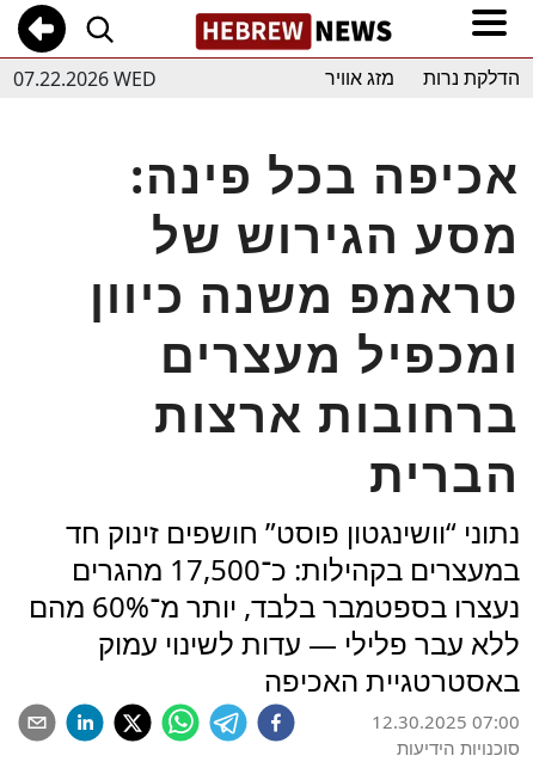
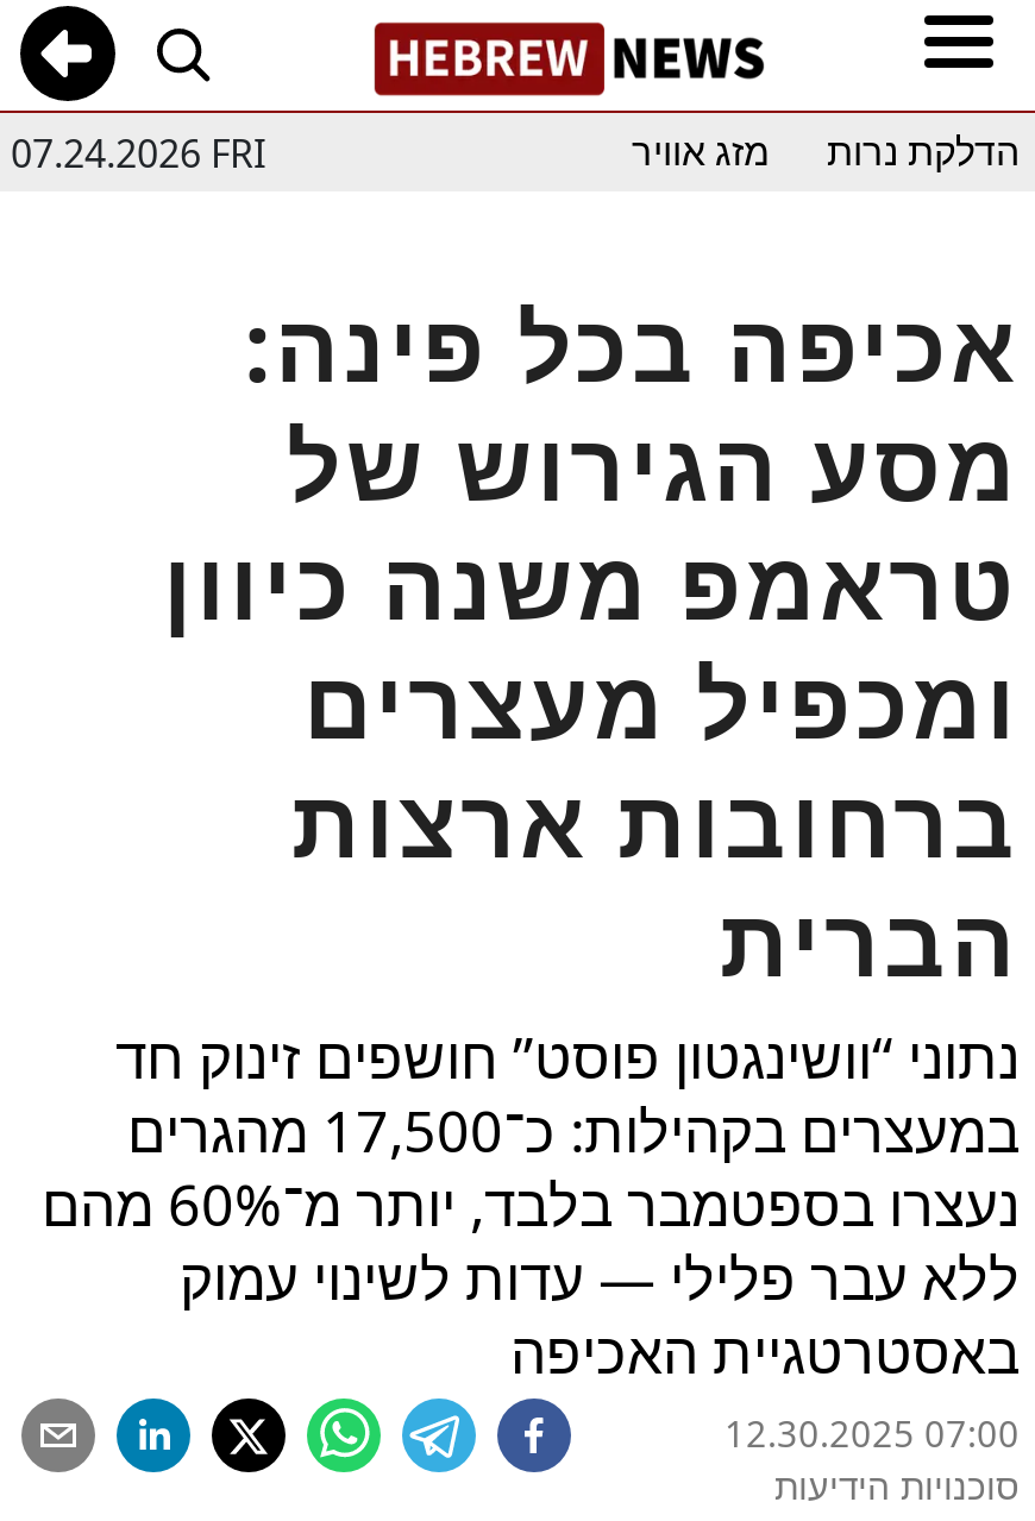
[13,65,157,91] 07.22.2026 WED -> [11,126,265,178] 07.24.2026 FRI

